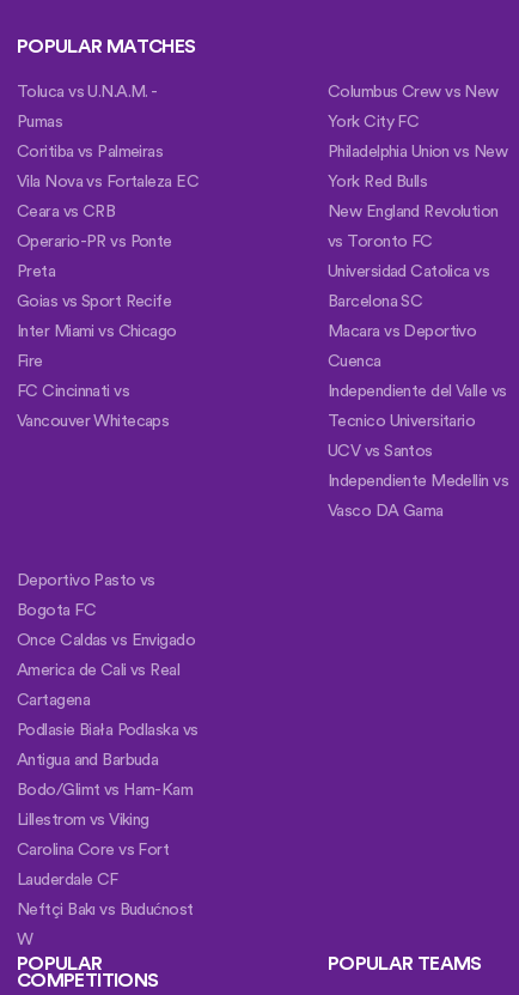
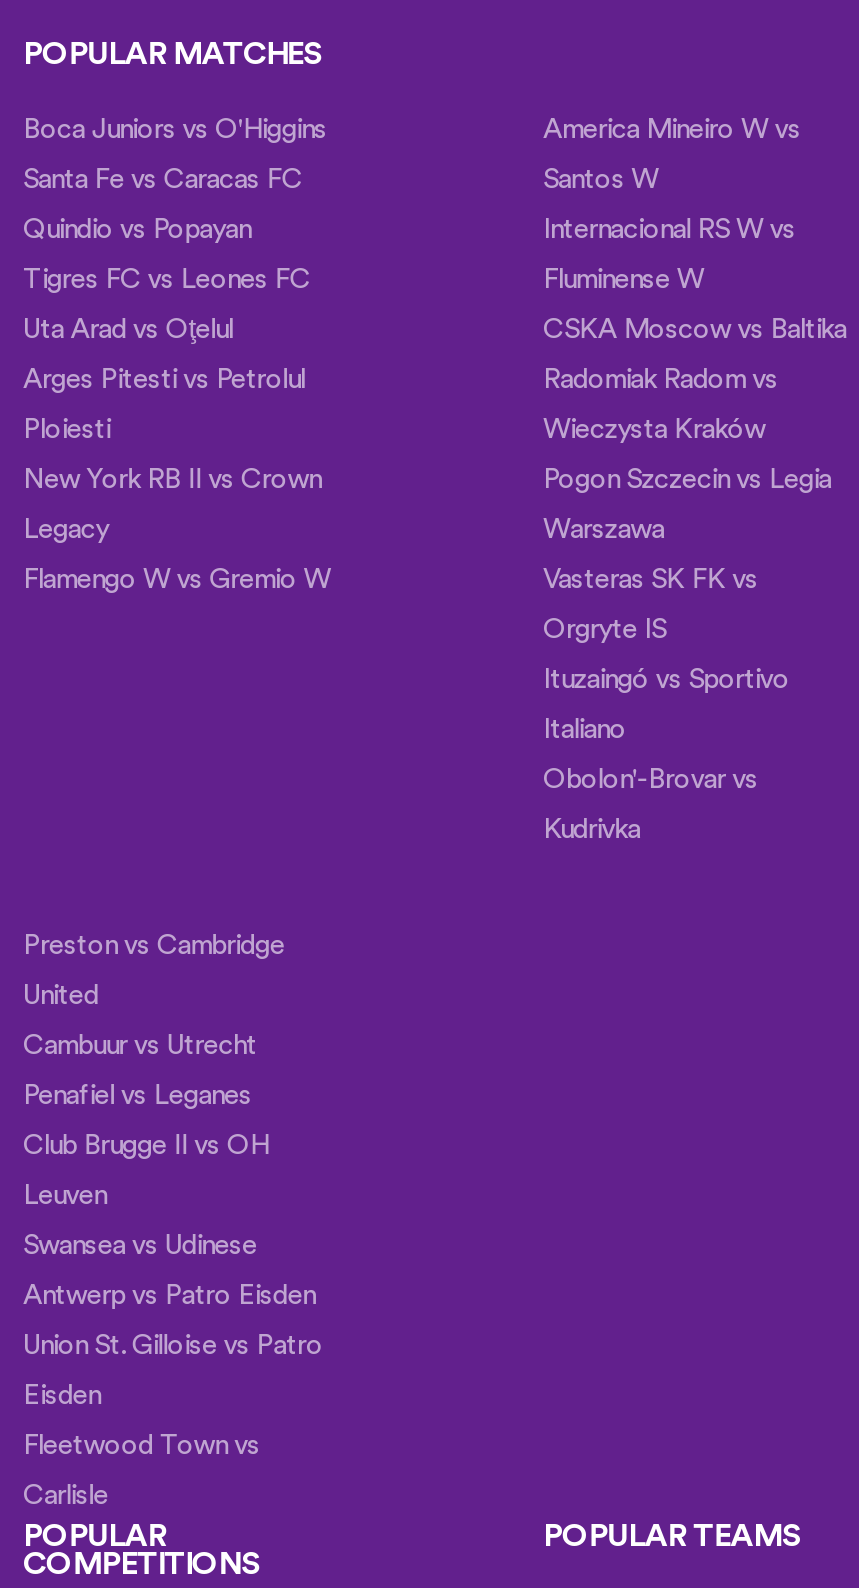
[17,84,199,430] Toluca vs U.N.A.M. - | Pumas | Coritiba vs Palmeiras | Vila Nova vs Fortaleza EC | Ceara vs CRB | Operario-PR vs Ponte | Preta | Goias vs Sport Recife | Inter Miami vs Chicago | Fire | FC Cincinnati vs | Vancouver Whitecaps -> [23,116,330,594] Boca Juniors vs O'Higgins | Santa Fe vs Caracas FC | Quindio vs Popayan | Tigres FC vs Leones FC | Uta Arad vs Oţelul | Arges Pitesti vs Petrolul | Ploiesti | New York RB II vs Crown | Legacy | Flamengo W vs Gremio W
[328,84,508,520] Columbus Crew vs New | York City FC | Philadelphia Union vs New | York Red Bulls | New England Revolution | vs Toronto FC | Universidad Catolica vs | Barcelona SC | Macara vs Deportivo | Cuenca | Independiente del Valle vs | Tecnico Universitario | UCV vs Santos | Independiente Medellin vs | Vasco DA Gama -> [543,116,846,844] America Mineiro W vs | Santos W | Internacional RS W vs | Fluminense W | CSKA Moscow vs Baltika | Radomiak Radom vs | Wieczysta Kraków | Pogon Szczecin vs Legia | Warszawa | Vasteras SK FK vs | Orgryte IS | Ituzaingó vs Sportivo | Italiano | Obolon'-Brovar vs | Kudrivka
[17,572,198,948] Deportivo Pasto vs | Bogota FC | Once Caldas vs Envigado | America de Cali vs Real | Cartagena | Podlasie Biała Podlaska vs | Antigua and Barbuda | Bodo/Glimt vs Ham-Kam | Lillestrom vs Viking | Carolina Core vs Fort | Lauderdale CF | Neftçi Bakı vs Budućnost | W -> [23,932,323,1510] Preston vs Cambridge | United | Cambuur vs Utrecht | Penafiel vs Leganes | Club Brugge II vs OH | Leuven | Swansea vs Udinese | Antwerp vs Patro Eisden | Union St. Gilloise vs Patro | Eisden | Fleetwood Town vs | Carlisle

